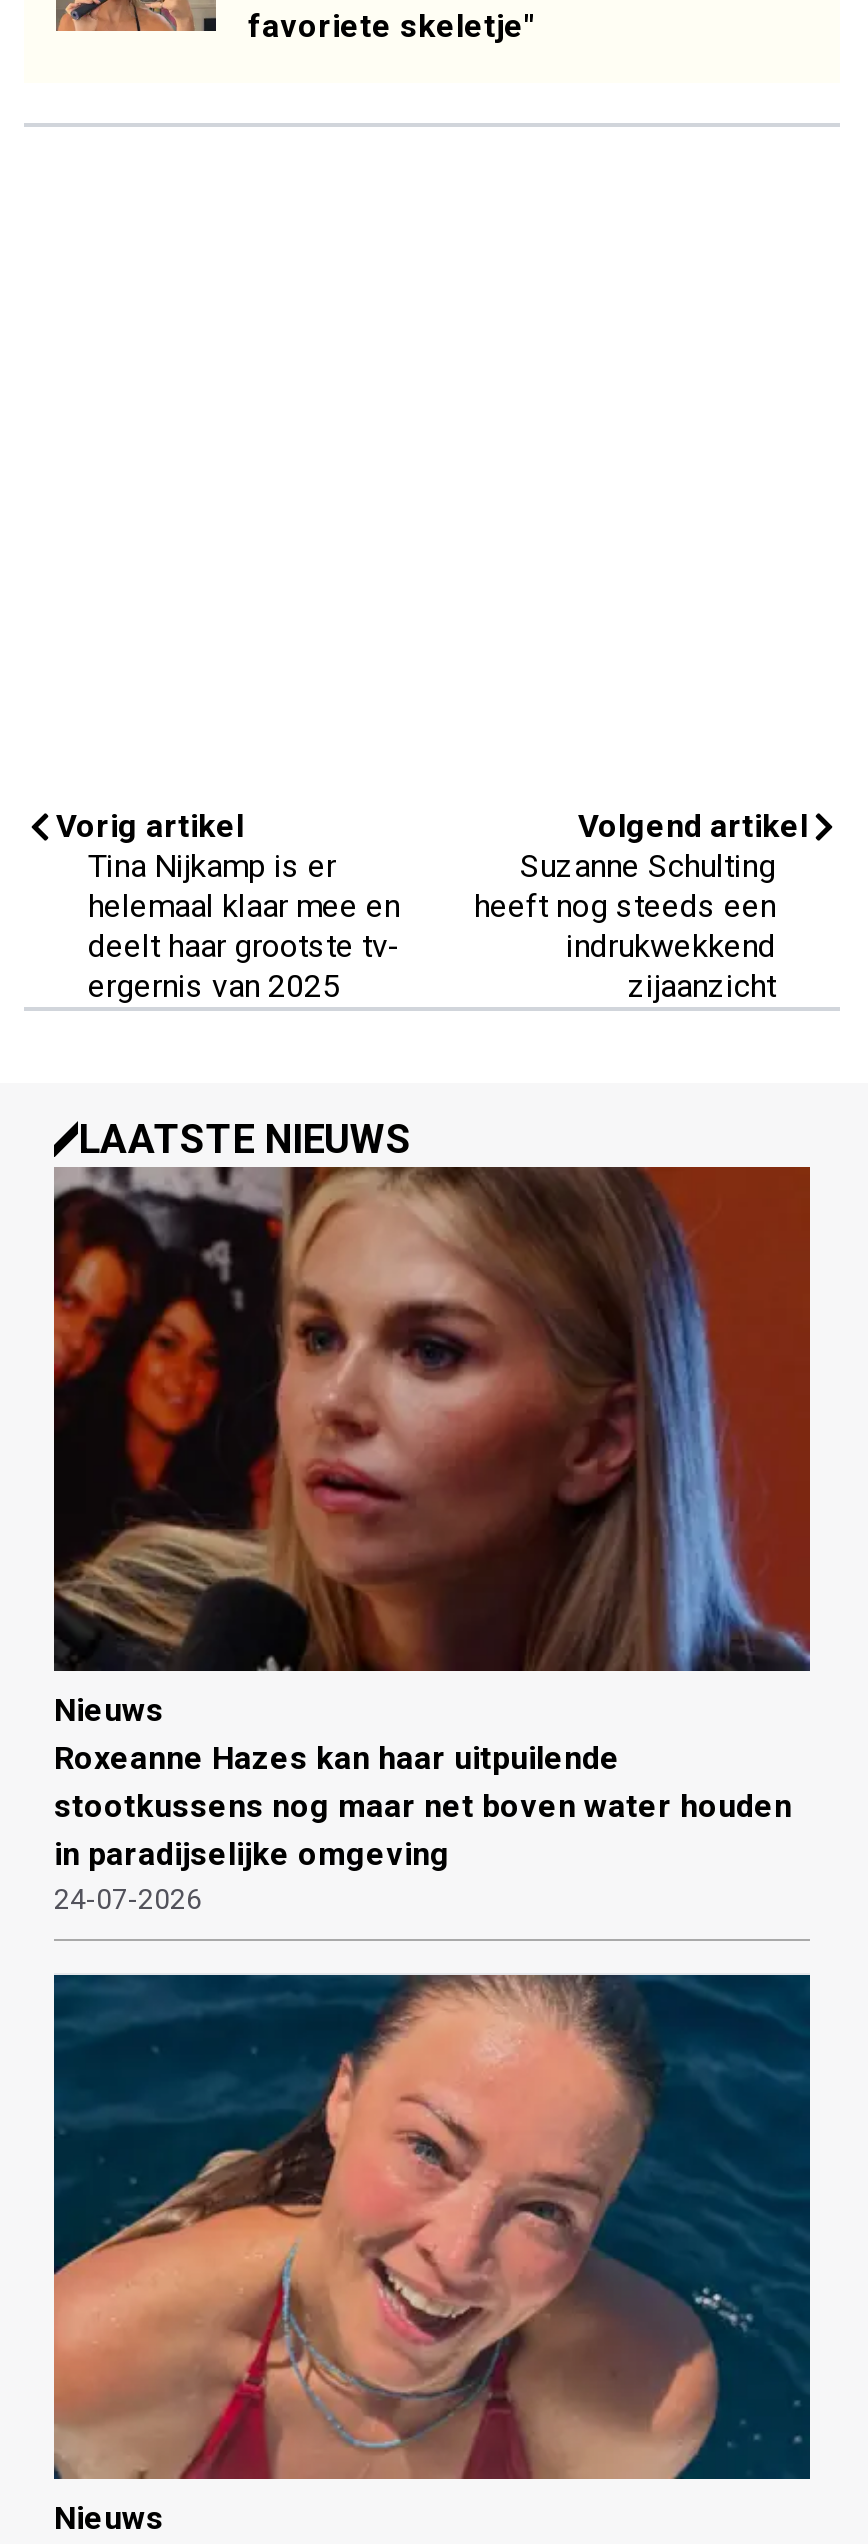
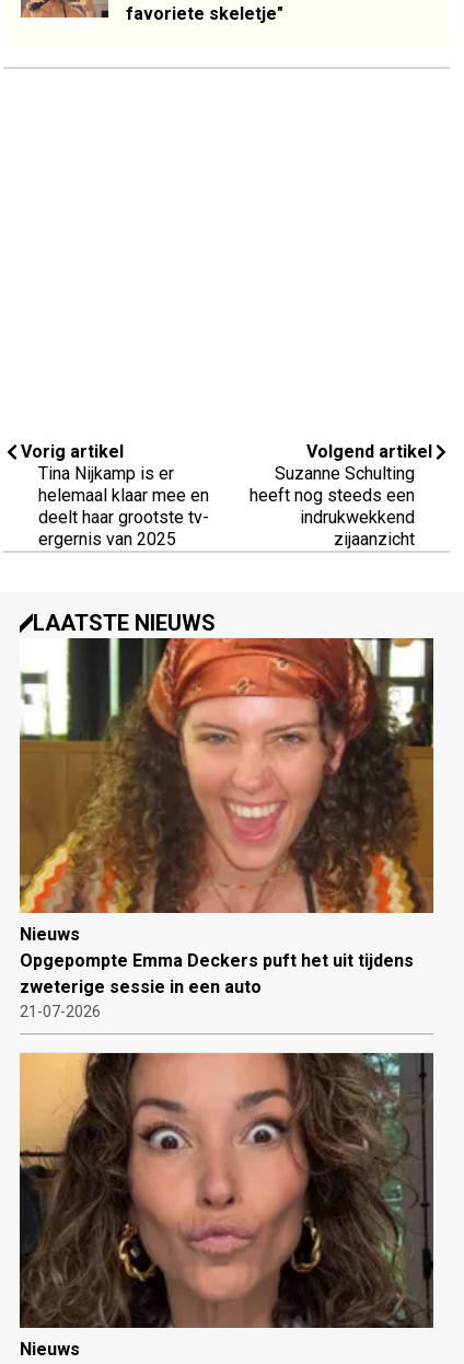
[52,1166,812,1914] [image] | Roxeanne Hazes kan haar uitpuilende | stootkussens nog maar net boven water houden | in paradijselijke omgeving | 24-07-2026 -> [19,637,434,1020] [image] | Opgepompte Emma Deckers puft het uit tijdens | zweterige sessie in een auto | 21-07-2026
[52,1972,810,2482] [image] -> [19,1052,433,1329] [image]

